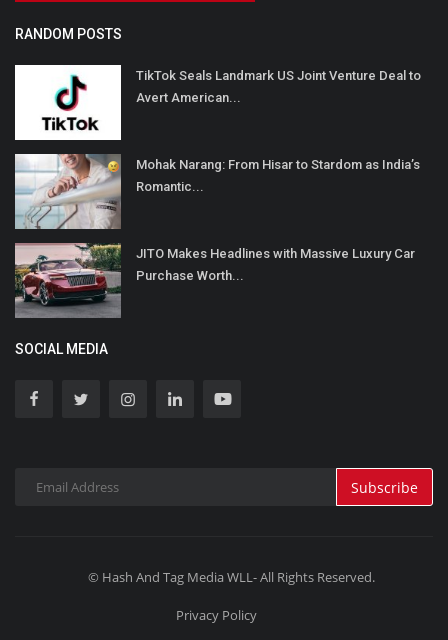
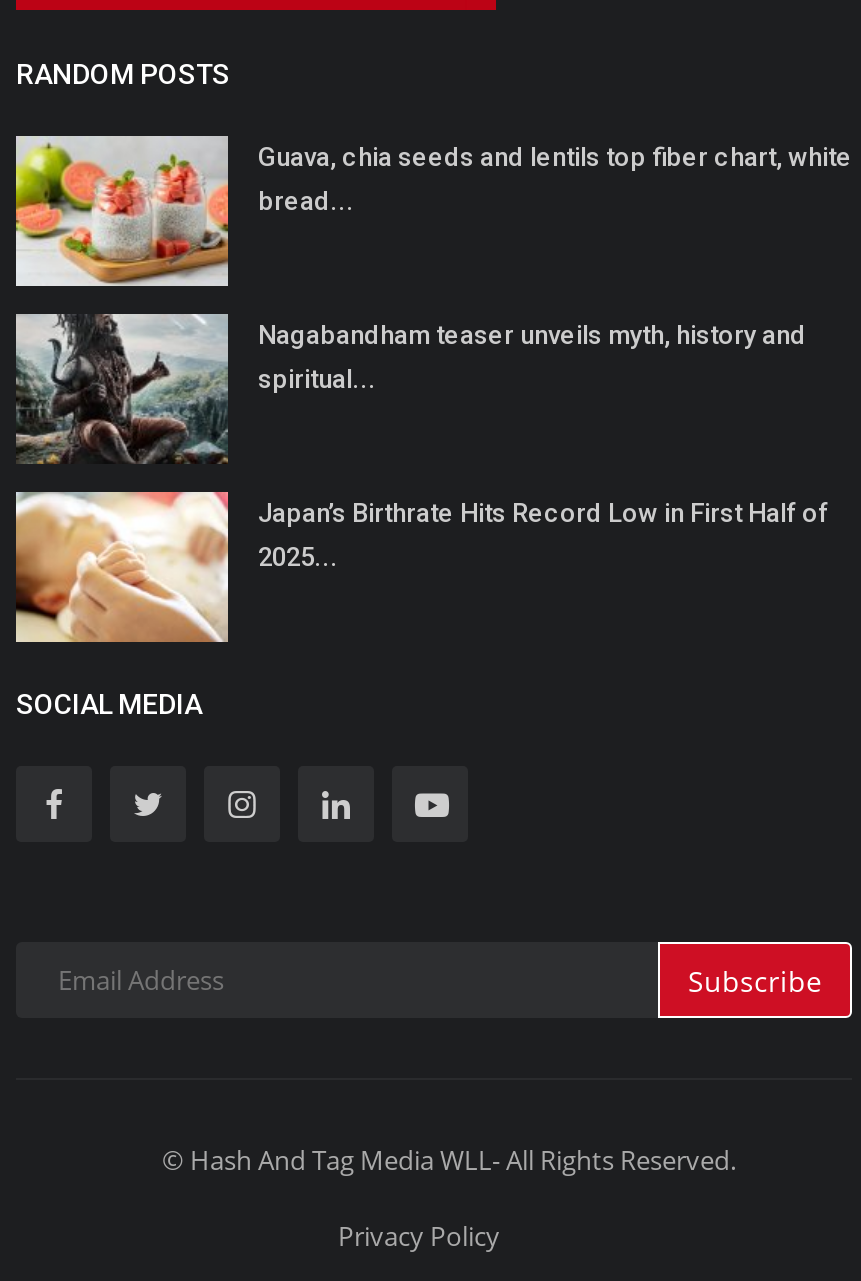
[14,66,421,140] [image] | TikTok Seals Landmark US Joint Venture Deal to -> [14,136,852,286] [image] | Guava, chia seeds and lentils top fiber chart, white
[136,90,241,105] Avert American... -> [258,187,354,217] bread...
[14,153,420,230] [image] | Mohak Narang: From Hisar to Stardom as India’s -> [16,312,806,464] [image] | Nagabandham teaser unveils myth, history and
[136,179,204,194] Romantic... -> [258,365,376,395] spiritual...
[14,243,415,318] [image] | JITO Makes Headlines with Massive Luxury Car -> [14,490,828,644] [image] | Japan’s Birthrate Hits Record Low in First Half of
[136,268,244,283] Purchase Worth... -> [258,543,338,573] 2025...

